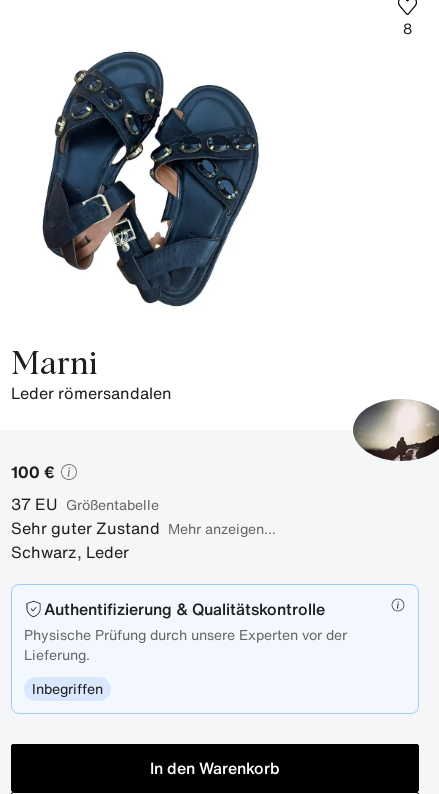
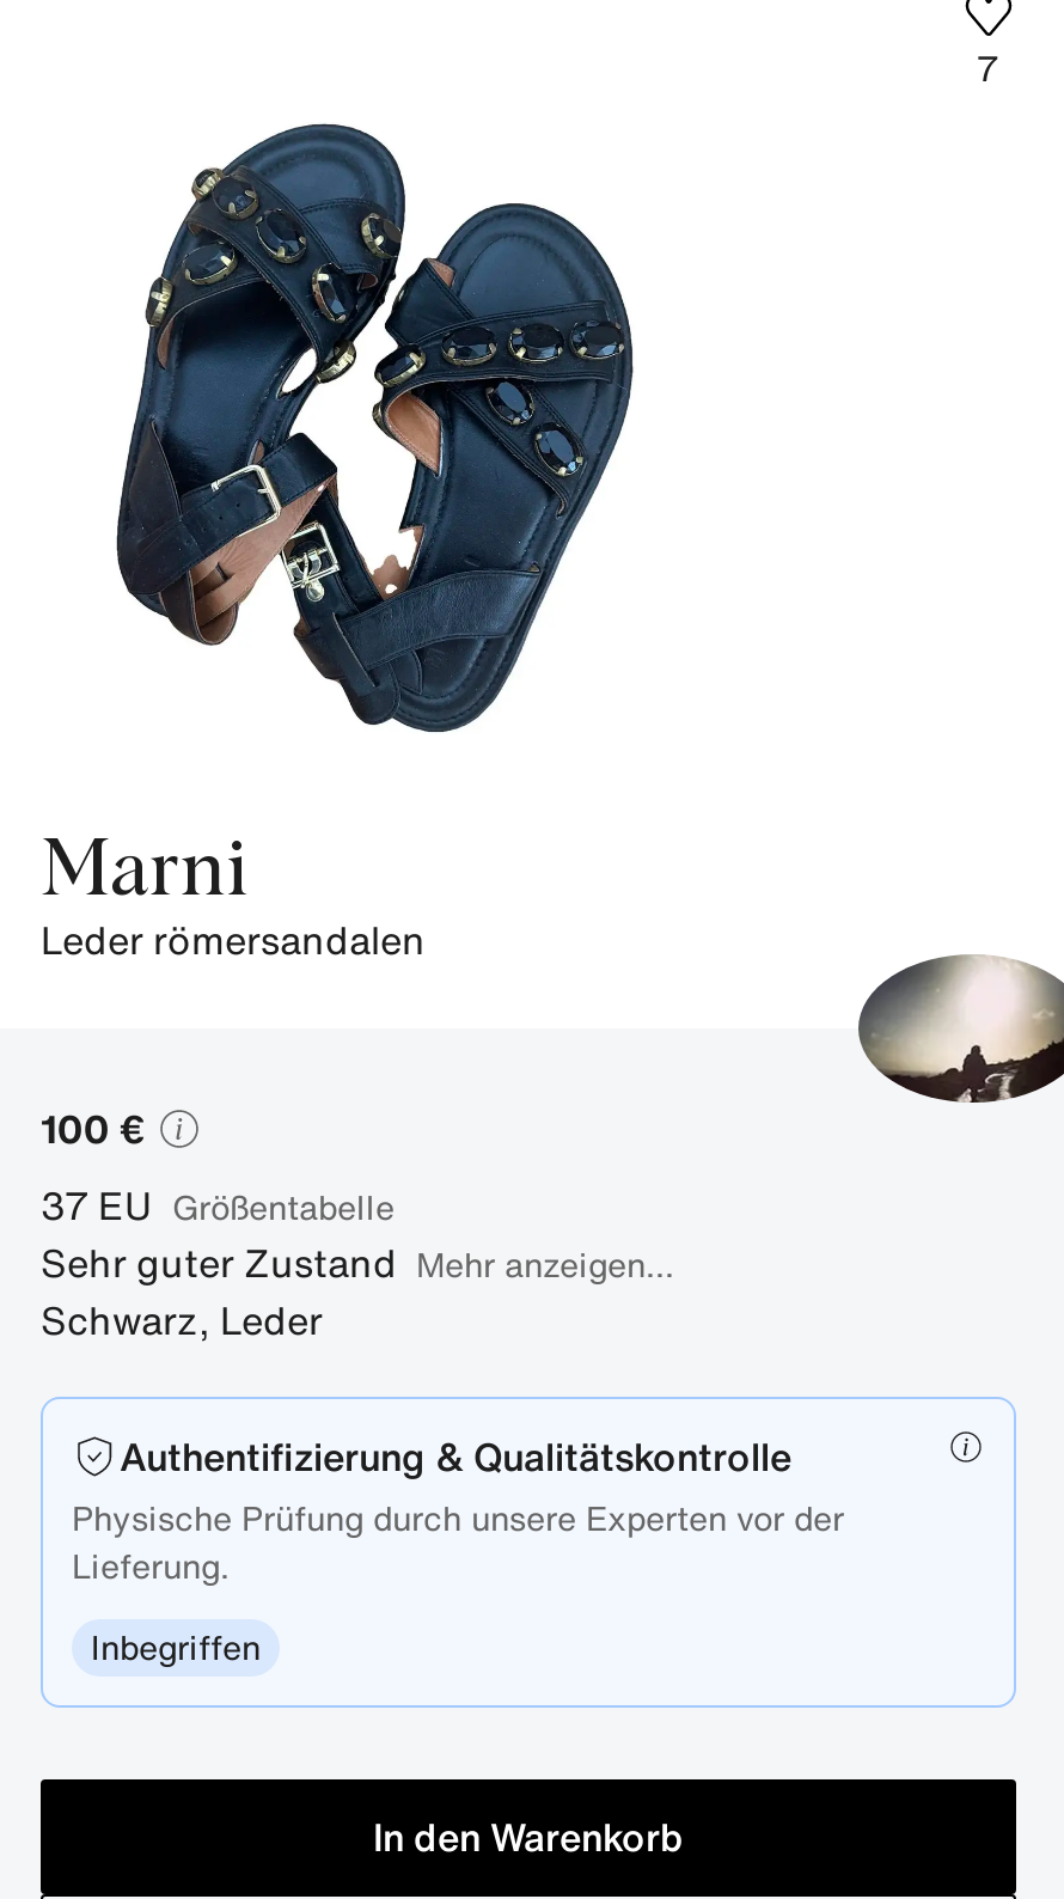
[402,18,411,39] 8 -> [977,43,998,93] 7

